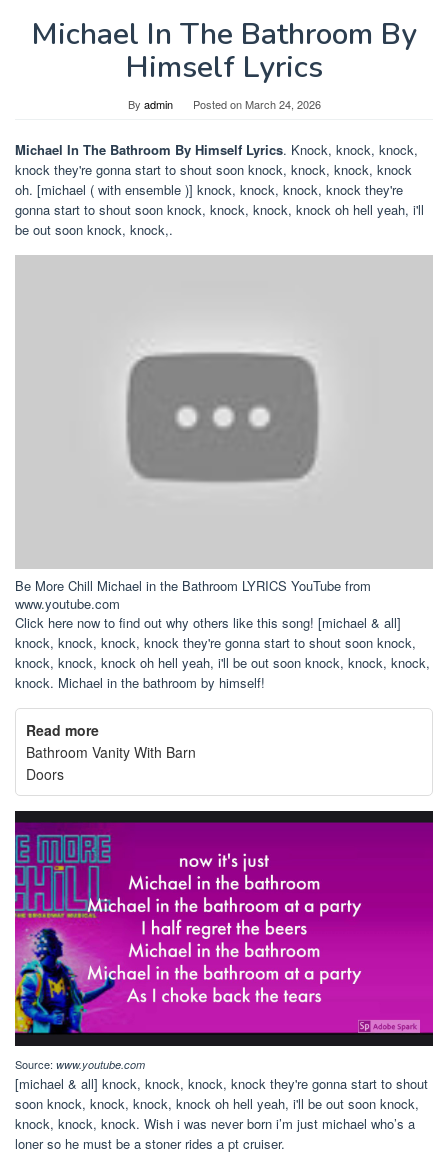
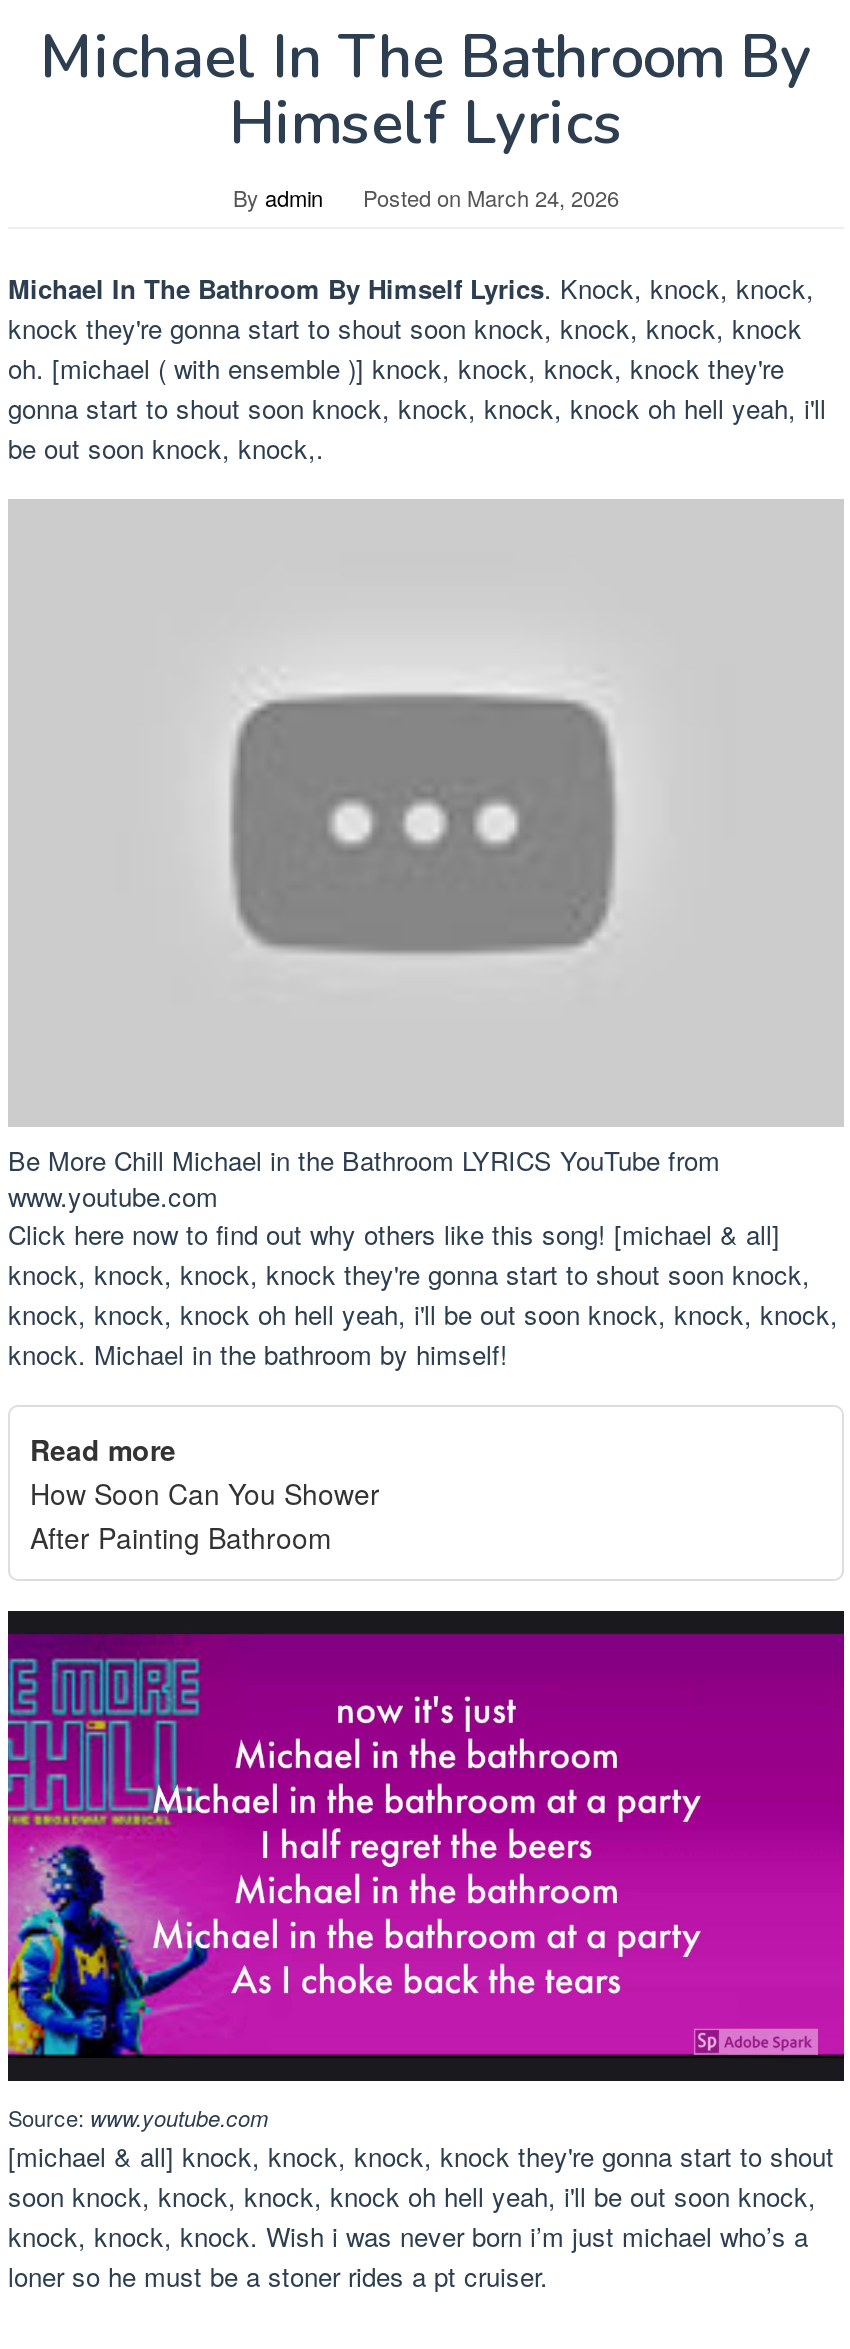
[26,741,196,783] Bathroom Vanity With Barn | Doors -> [30,1472,380,1556] How Soon Can You Shower | After Painting Bathroom

